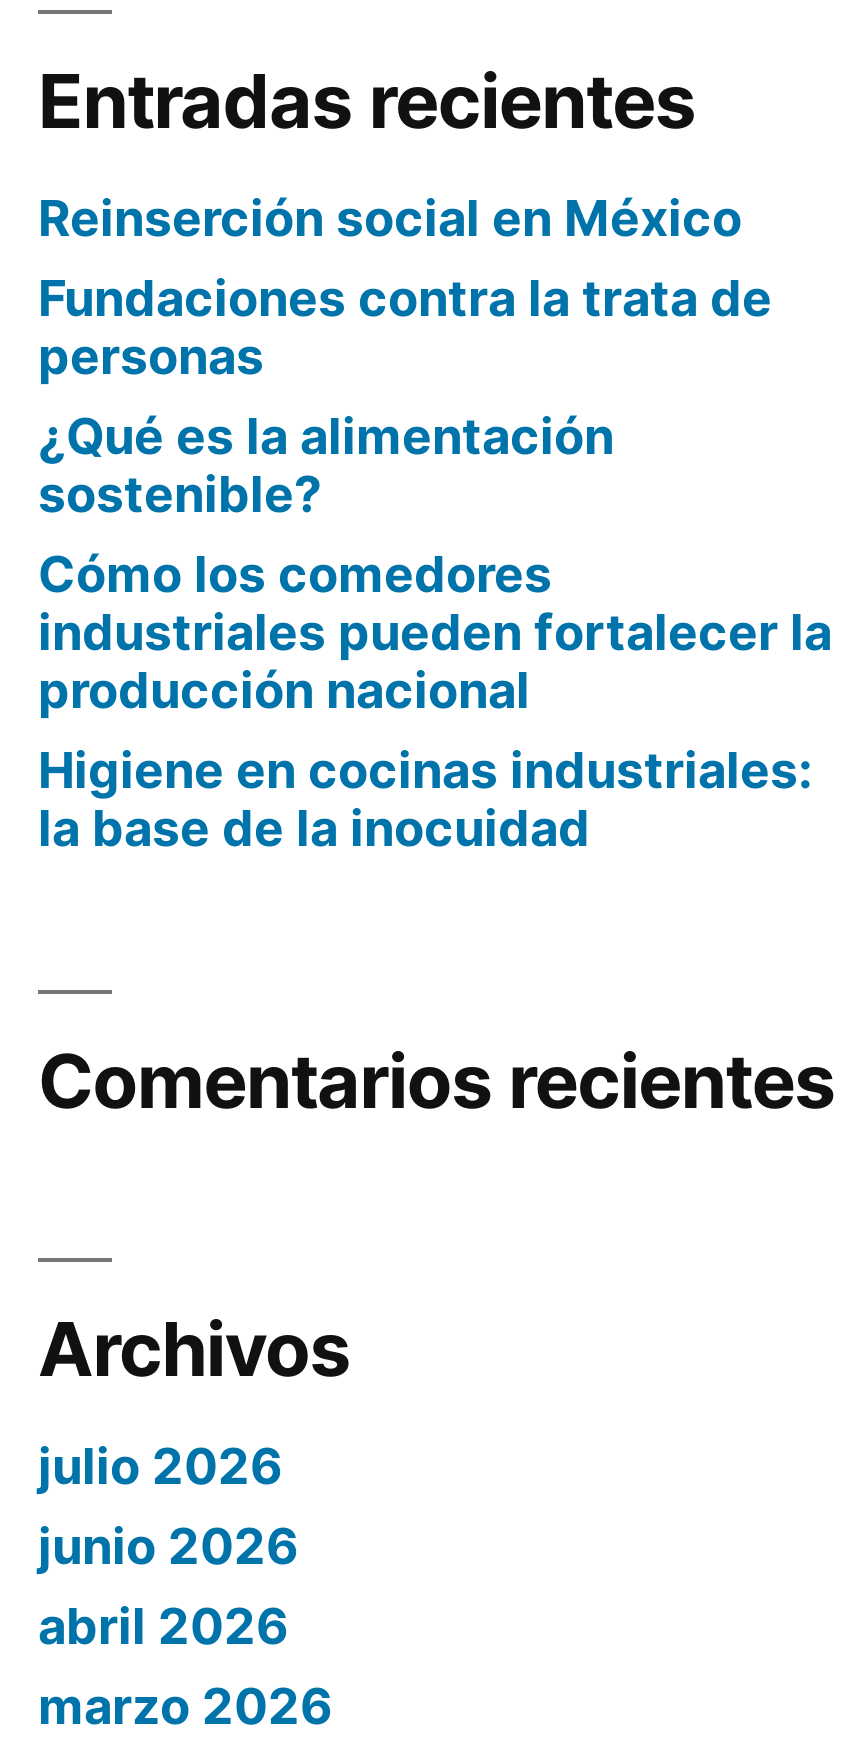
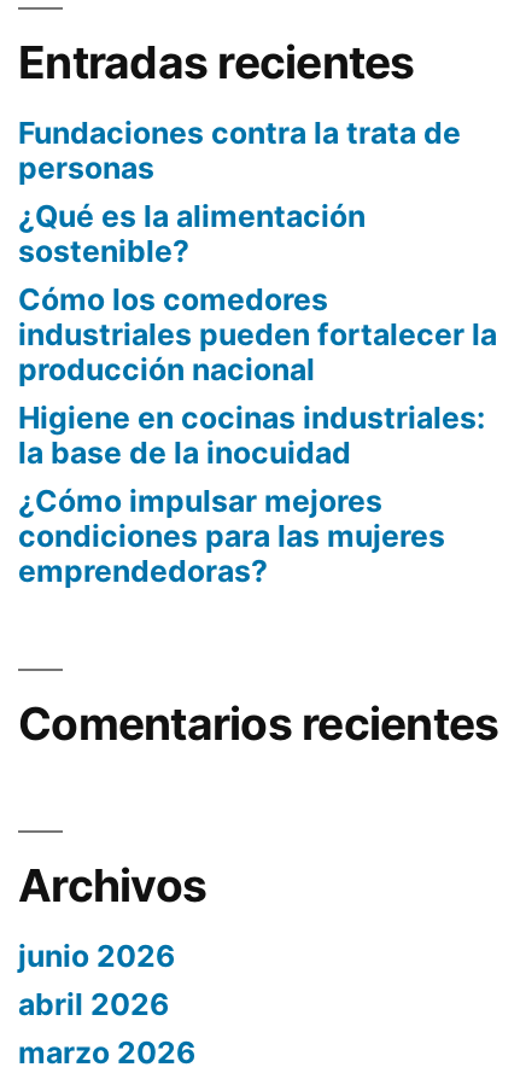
[38,188,742,248] Reinserción social en México -> none
moved [38,268,832,858] -> [18,115,497,471]: Fundaciones contra la trata de | personas | ¿Qué es la alimentación | ... | Higiene en cocinas industriales: | la base de la inocuidad
none -> [18,483,445,589] ¿Cómo impulsar mejores | condiciones para las mujeres | emprendedoras?
moved [38,1036,835,1394] -> [18,697,499,913]: Comentarios recientes | Archivos
[38,1436,282,1496] julio 2026 -> none

